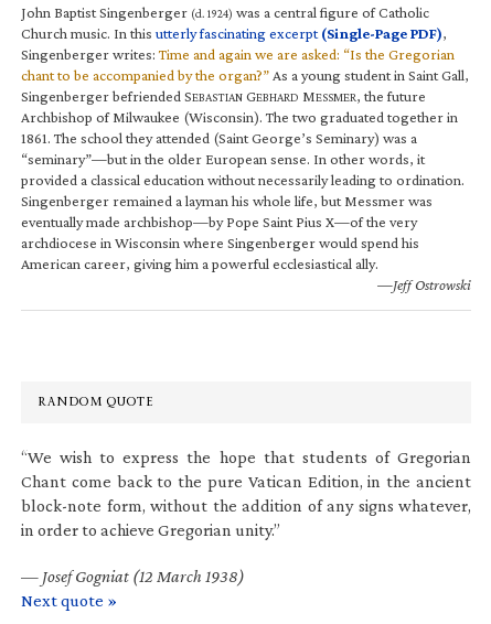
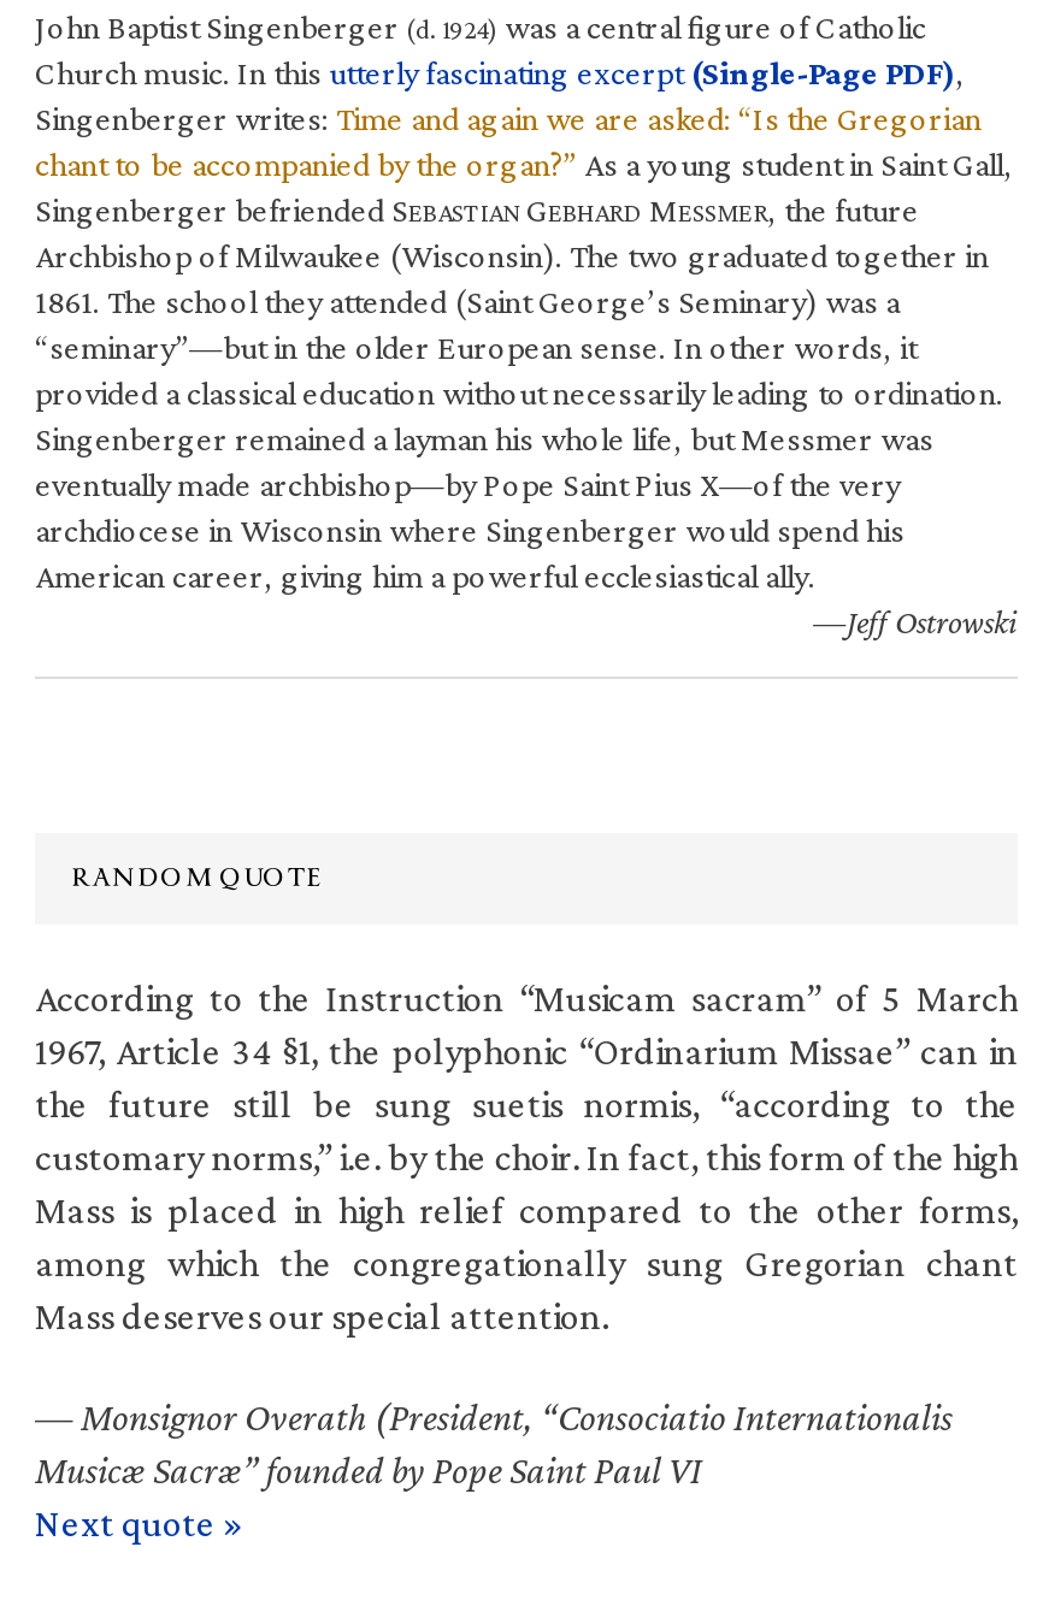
[21,447,471,539] “We wish to express the hope that students of Gregorian | Chant come back to the pure Vatican Edition, in the ancient | block-note form, without the addition of any signs whatever, | in order to achieve Gregorian unity.” -> [35,977,1018,1335] According to the Instruction “Musicam sacram” of 5 March | 1967, Article 34 §1, the polyphonic “Ordinarium Missae” can in | the future still be sung suetis normis, “according to the | customary norms,” i.e. by the choir. In fact, this form of the high | Mass is placed in high relief compared to the other forms, | among which the congregationally sung Gregorian chant | Mass deserves our special attention.
[21,566,245,585] — Josef Gogniat (12 March 1938) -> [35,1396,953,1489] — Monsignor Overath (President, “Consociatio Internationalis | Musicæ Sacræ” founded by Pope Saint Paul VI

